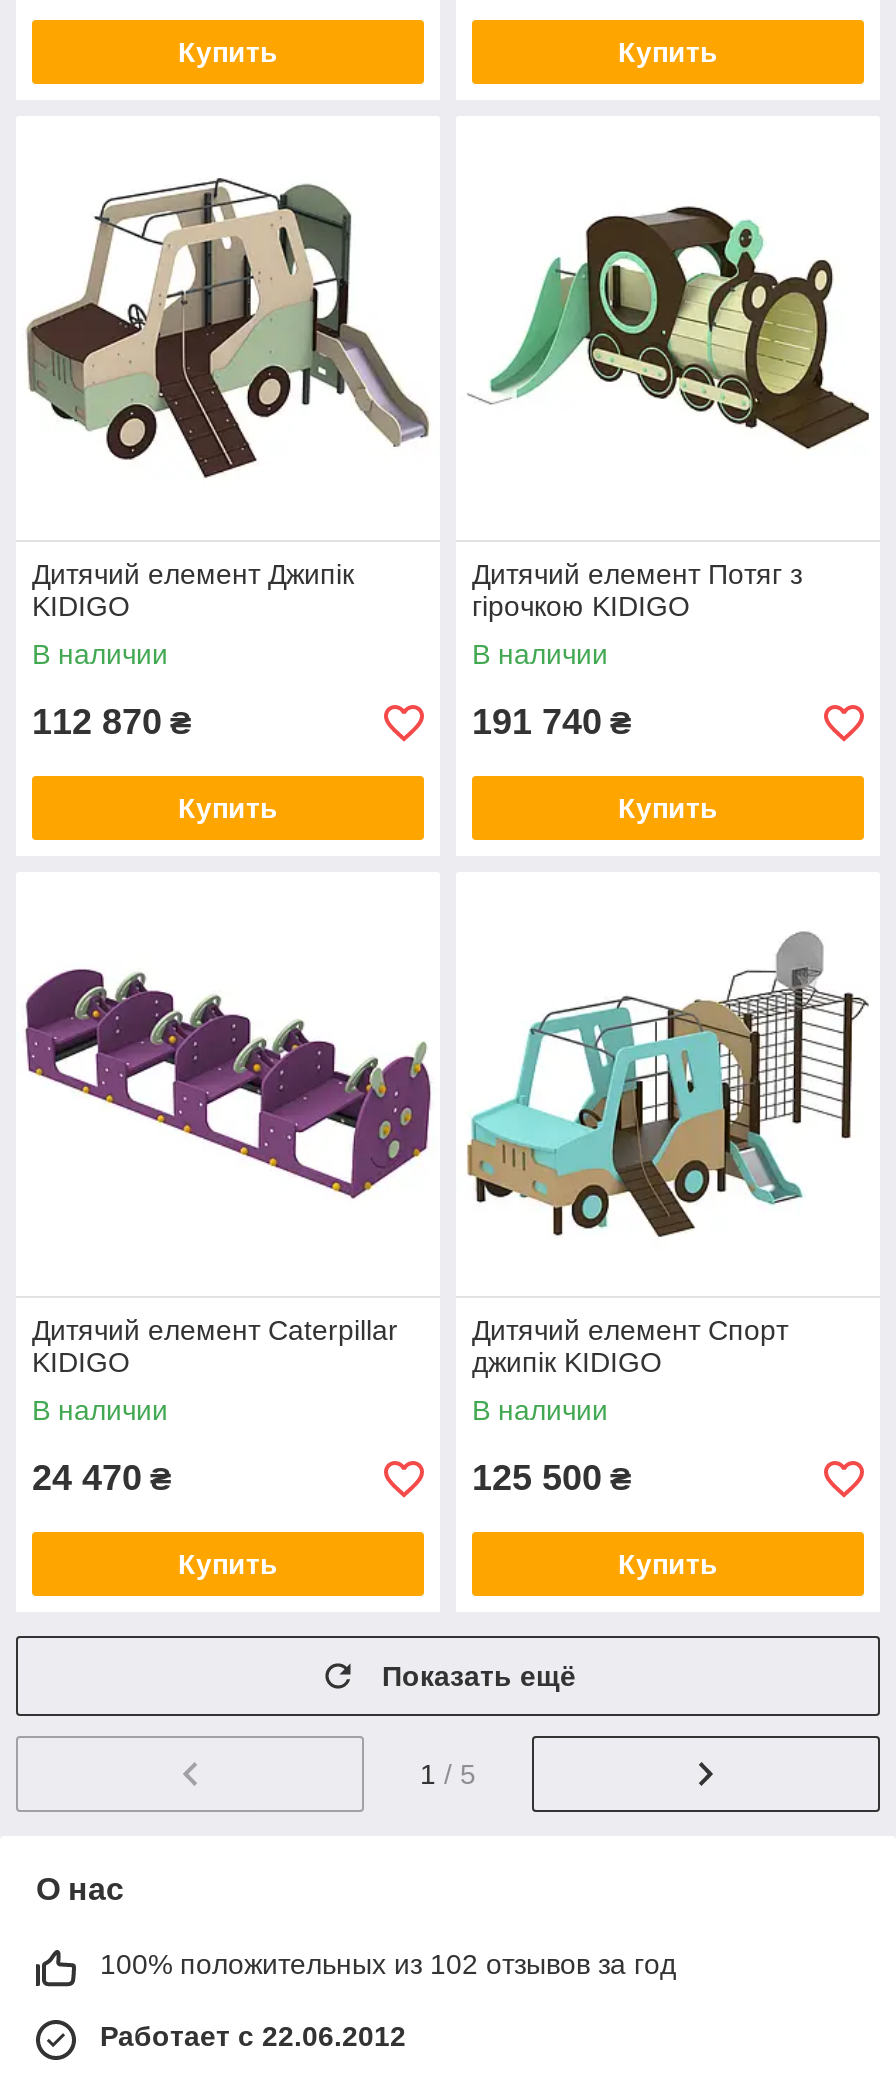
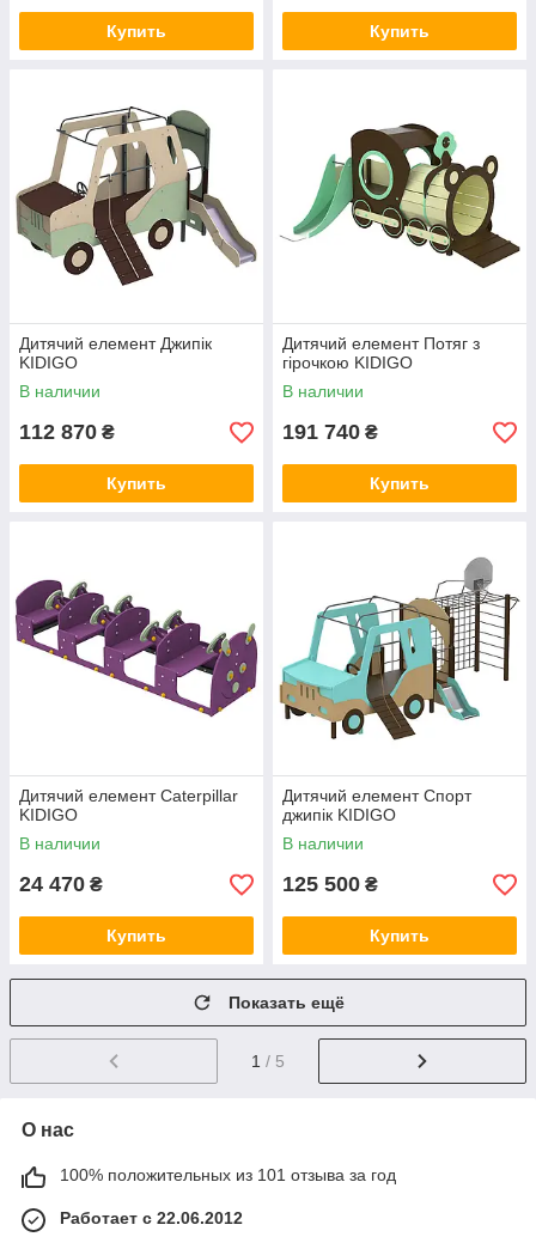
[100,1948,676,1980] 100% положительных из 102 отзывов за год -> [60,1165,396,1184] 100% положительных из 101 отзыва за год

